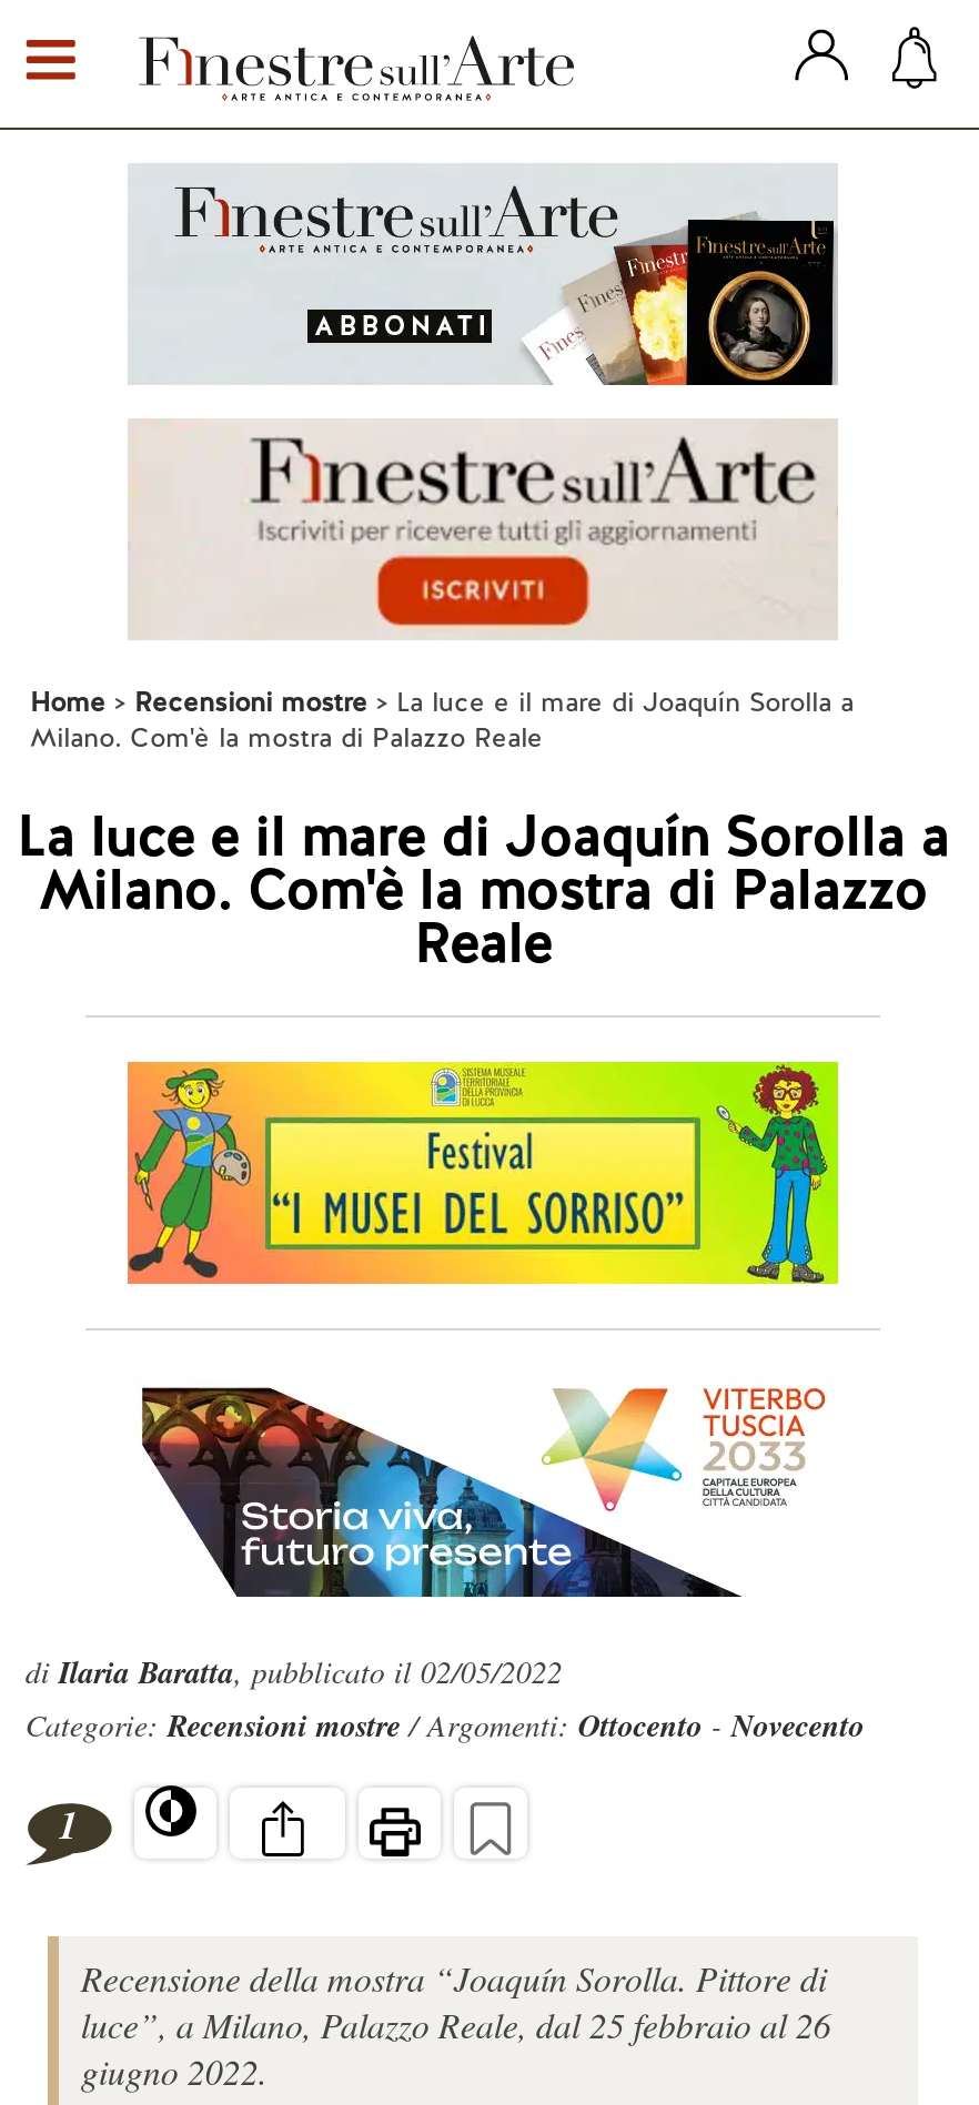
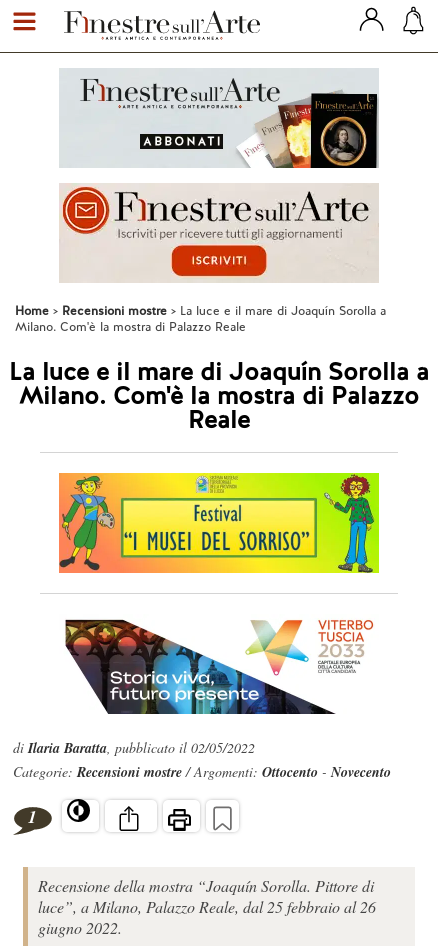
none -> [62,186,110,235] [image]

